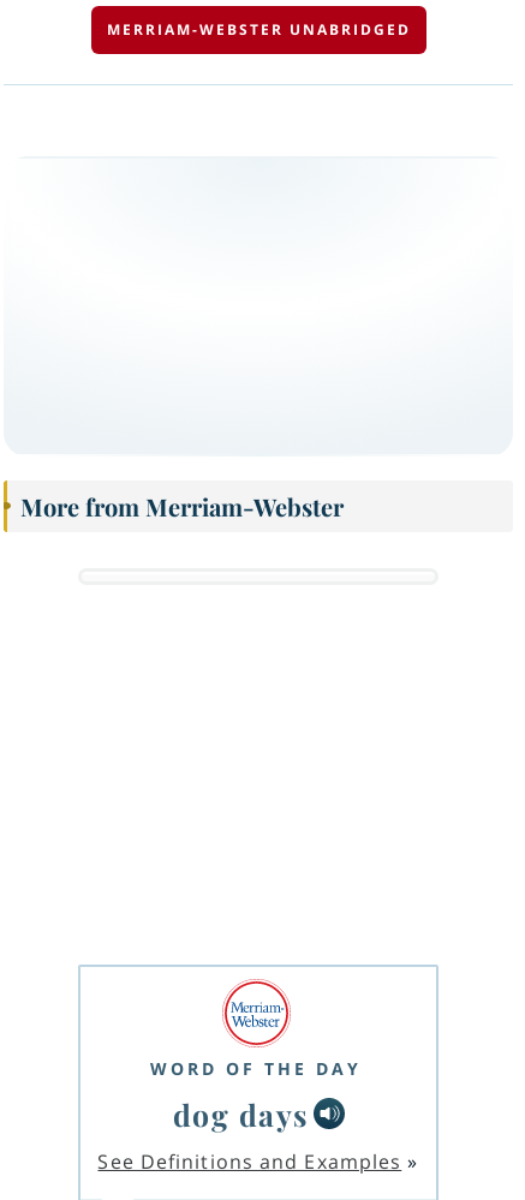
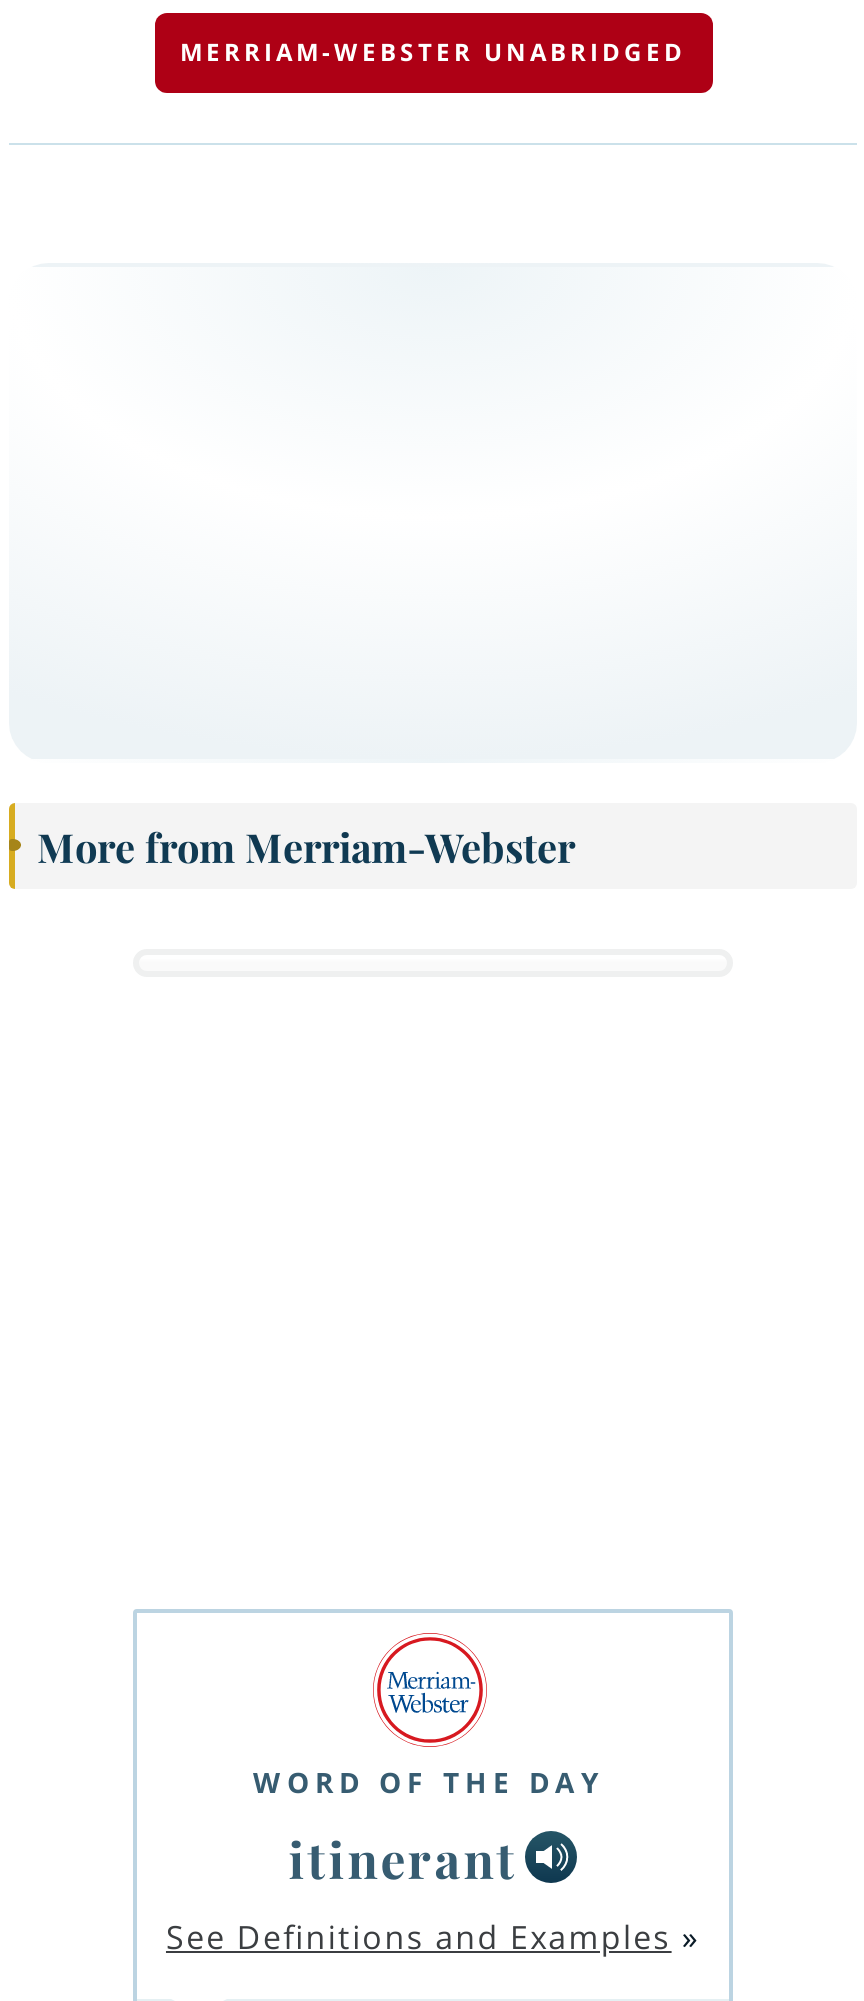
[172,1094,308,1134] dog days -> [289,1825,517,1891] itinerant

